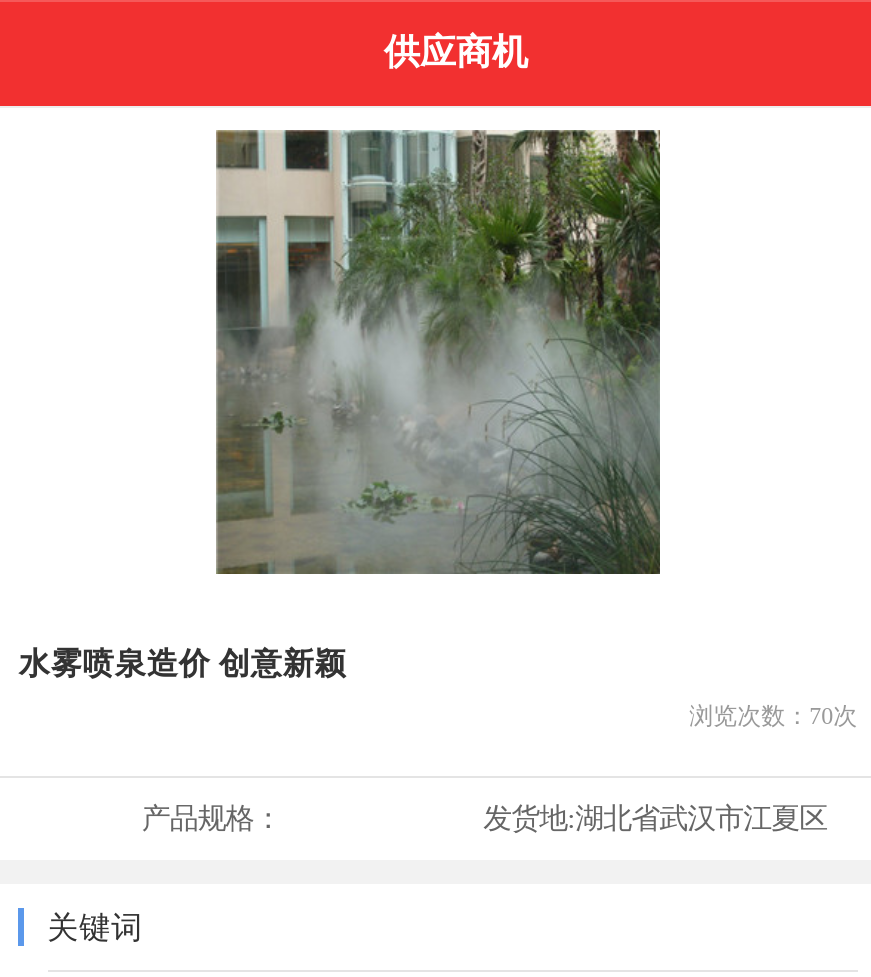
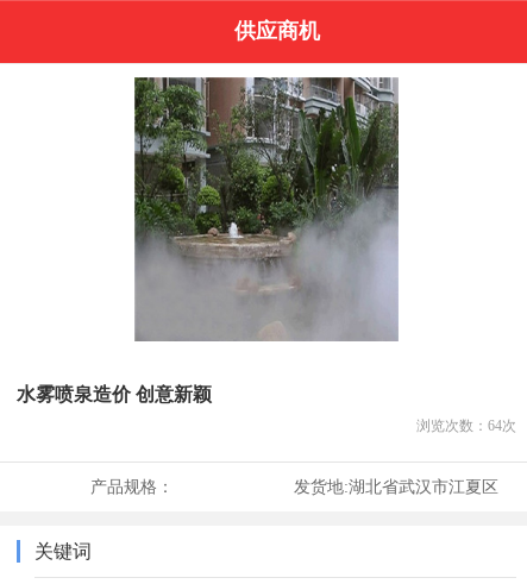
[216,130,660,576] [image] -> [134,77,399,341] [image]
[689,701,857,729] 浏览次数：70次 -> [416,417,516,434] 浏览次数：64次

